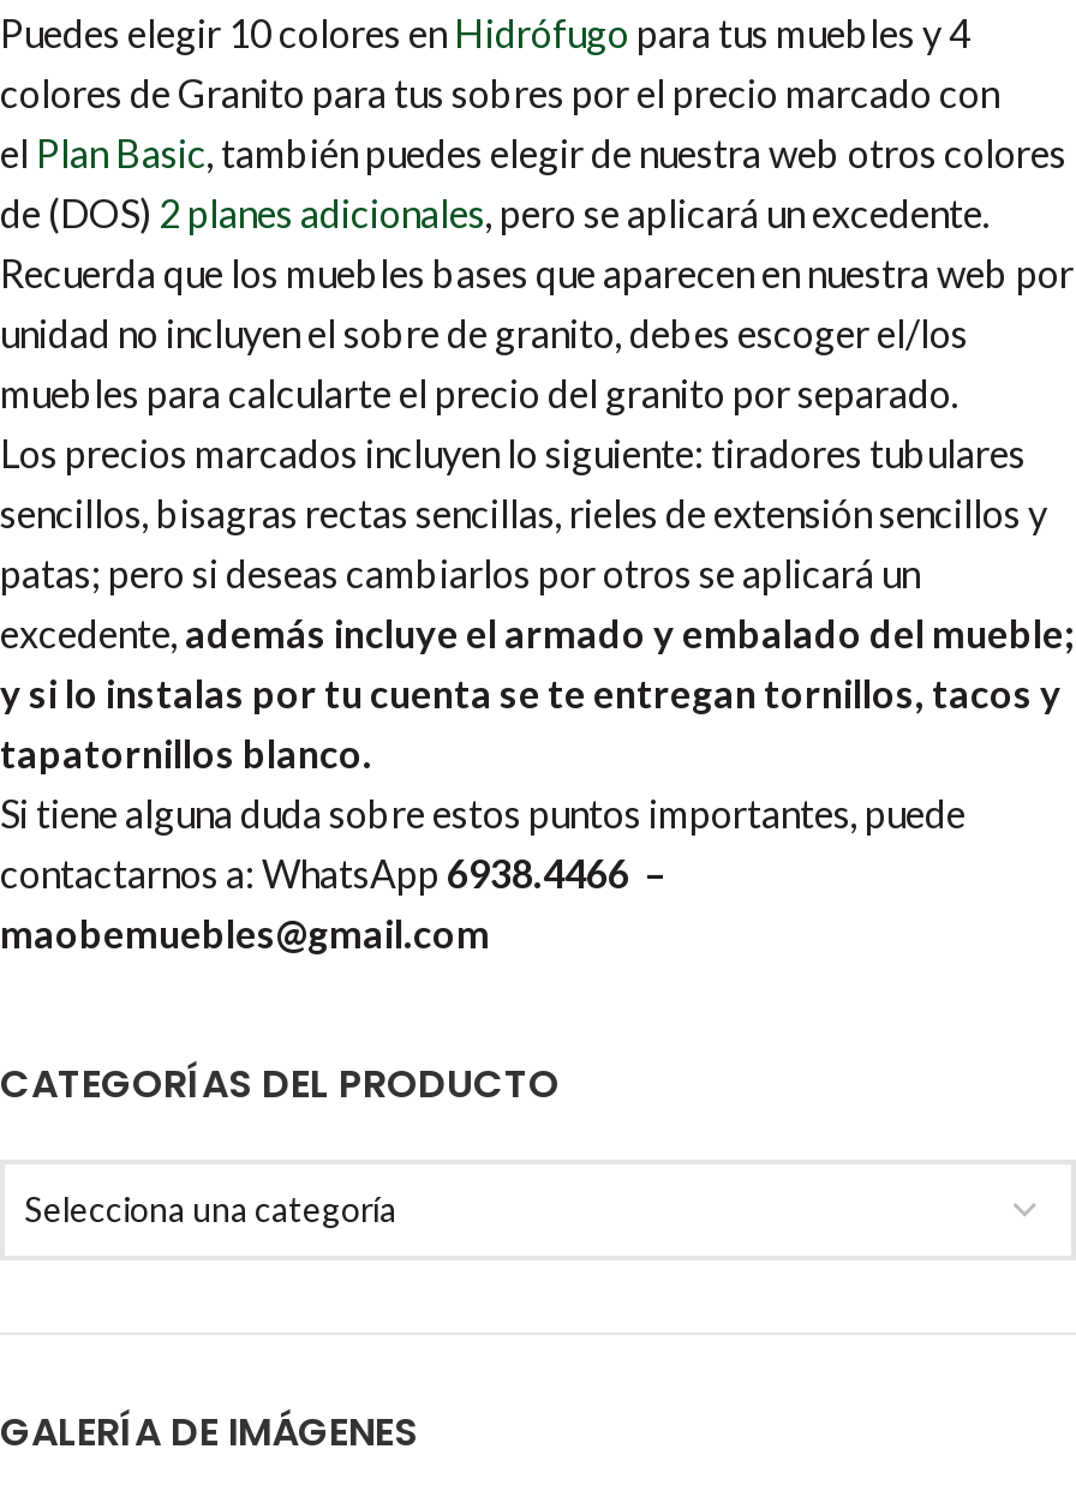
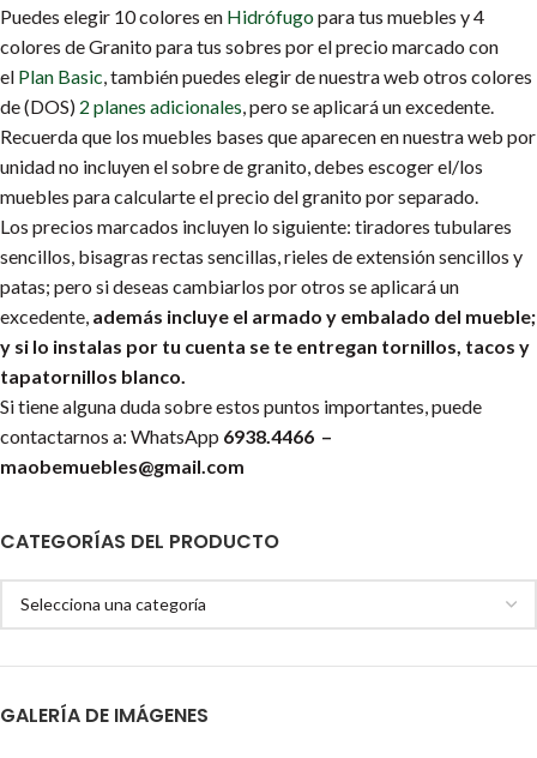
[24,1188,396,1229] Selecciona una categoría -> none

